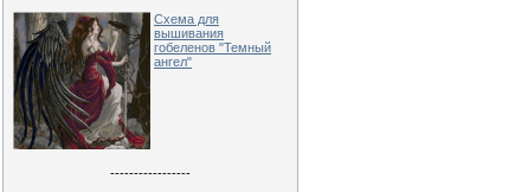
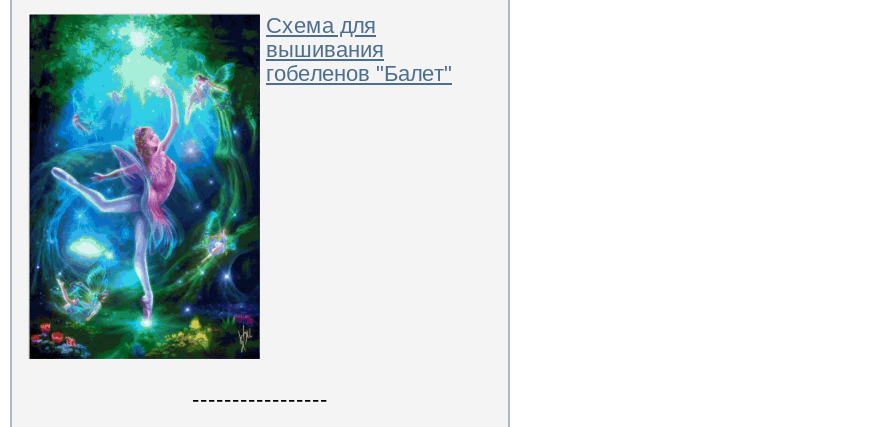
[14,12,271,151] [image] | гобеленов "Темный | ангел" -> [30,13,452,361] [image] | гобеленов "Балет"

